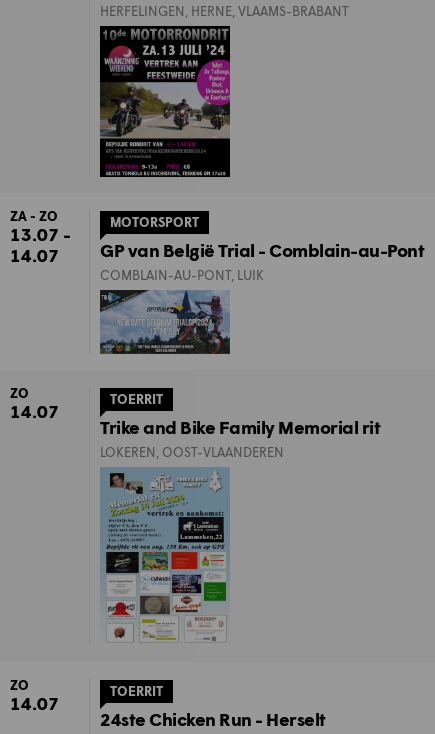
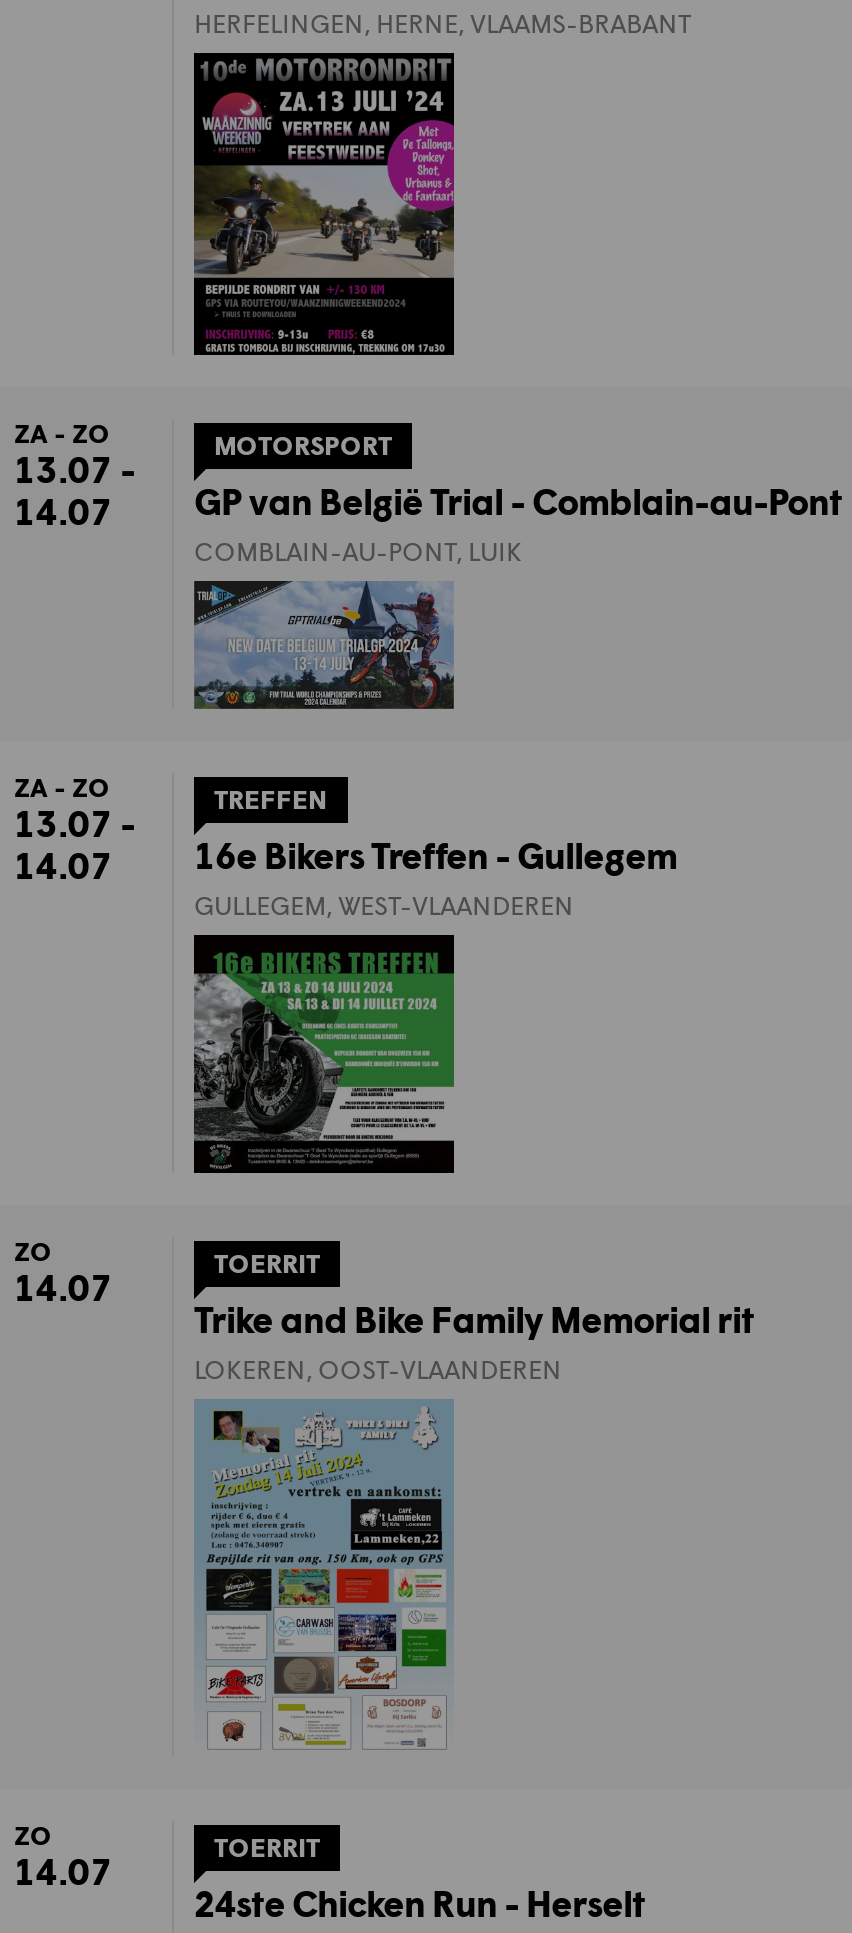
none -> [14,770,136,886] ZA - ZO | 13.07 - | 14.07
none -> [192,934,456,1174] [image]
none -> [194,782,677,920] TREFFEN | 16e Bikers Treffen - Gullegem | GULLEGEM, WEST-VLAANDEREN

